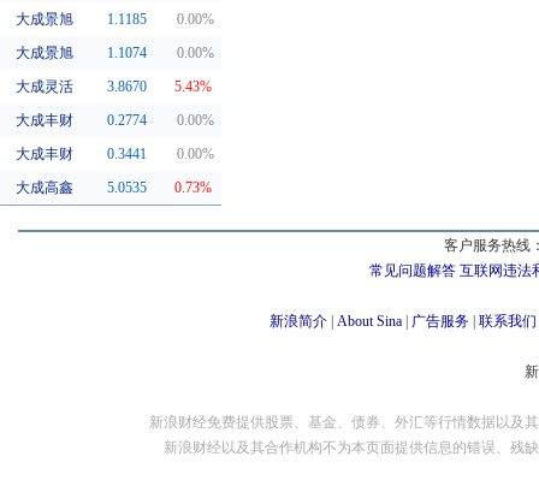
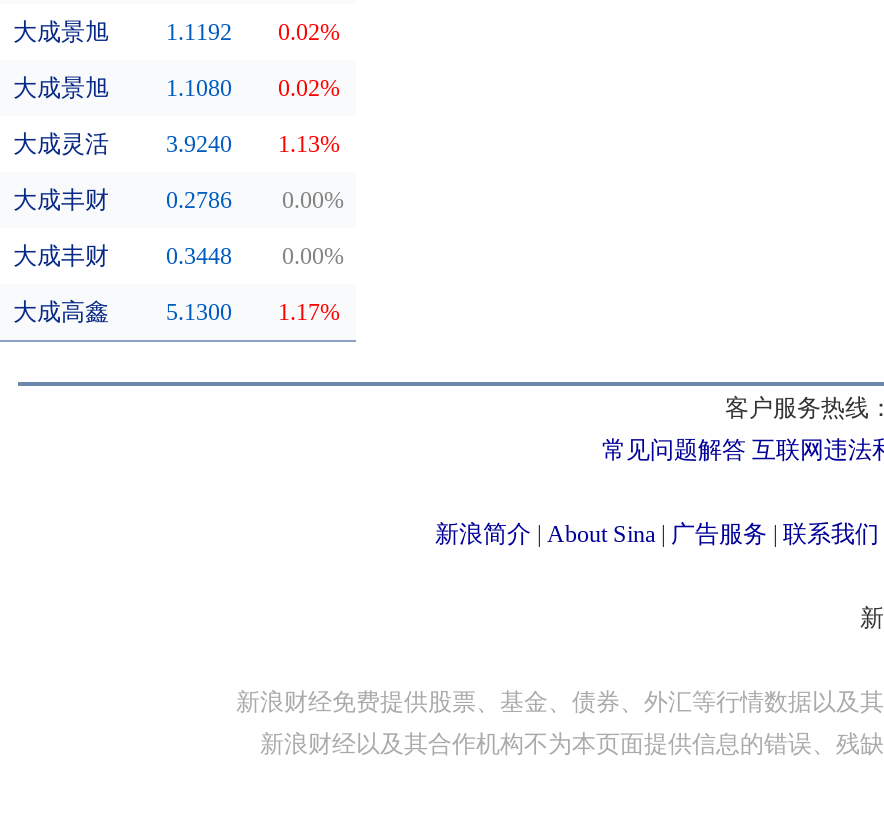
[107,11,147,28] 1.1185 -> [166,18,232,46] 1.1192
[177,11,214,28] 0.00% -> [278,18,340,46] 0.02%
[107,45,147,61] 1.1074 -> [166,74,232,102] 1.1080
[177,45,214,61] 0.00% -> [278,74,340,102] 0.02%
[107,78,147,95] 3.8670 -> [166,130,232,158] 3.9240
[174,78,212,95] 5.43% -> [278,130,340,158] 1.13%
[107,112,214,129] 0.2774 0.00% -> [166,186,344,214] 0.2786 0.00%
[107,146,214,162] 0.3441 0.00% -> [166,242,344,270] 0.3448 0.00%
[107,179,147,196] 5.0535 -> [166,298,232,326] 5.1300
[174,179,212,196] 0.73% -> [278,298,340,326] 1.17%

